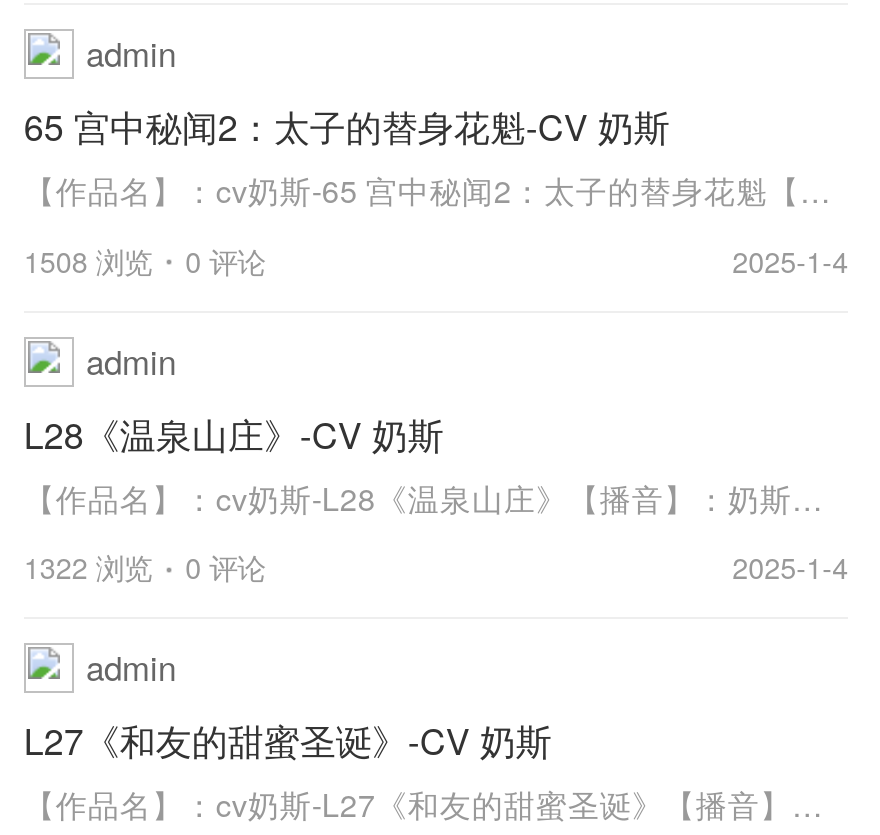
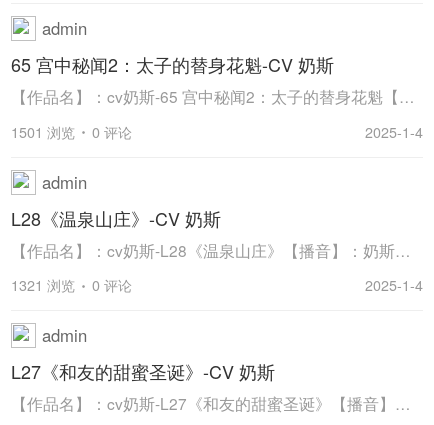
[24,241,265,281] 1508 浏览 0 评论 -> [11,122,132,142] 1501 浏览 0 评论
[24,548,265,588] 1322 浏览 0 评论 -> [11,275,132,295] 1321 浏览 0 评论

